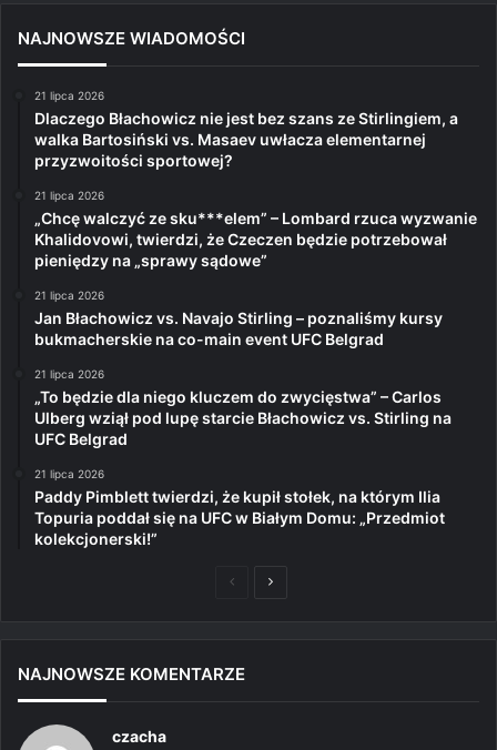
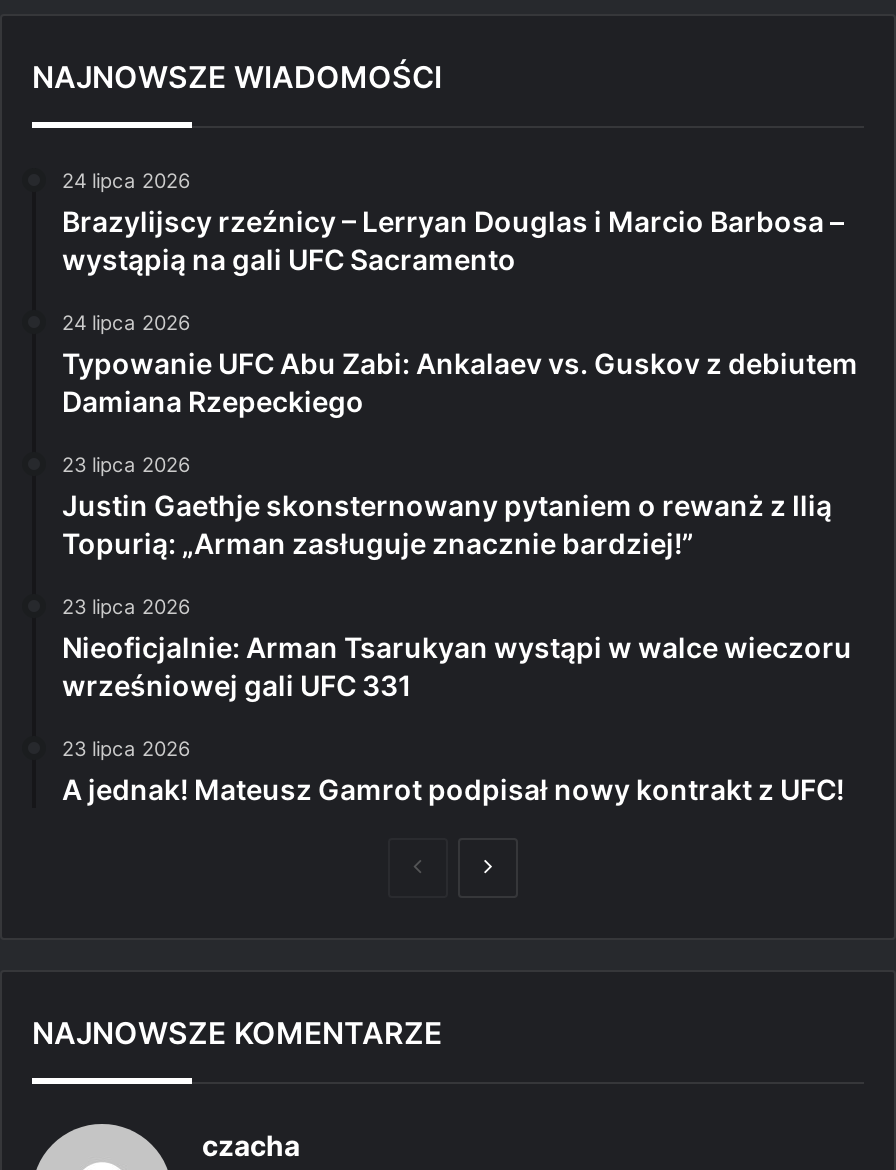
[34,89,458,170] 21 lipca 2026 | Dlaczego Błachowicz nie jest bez szans ze Stirlingiem, a | walka Bartosiński vs. Masaev uwłacza elementarnej | przyzwoitości sportowej? -> [62,169,844,277] 24 lipca 2026 | Brazylijscy rzeźnicy – Lerryan Douglas i Marcio Barbosa – | wystąpią na gali UFC Sacramento
[34,189,477,270] 21 lipca 2026 | „Chcę walczyć ze sku***elem” – Lombard rzuca wyzwanie | Khalidovowi, twierdzi, że Czeczen będzie potrzebował | pieniędzy na „sprawy sądowe” -> [62,311,858,419] 24 lipca 2026 | Typowanie UFC Abu Zabi: Ankalaev vs. Guskov z debiutem | Damiana Rzepeckiego
[34,289,443,349] 21 lipca 2026 | Jan Błachowicz vs. Navajo Stirling – poznaliśmy kursy | bukmacherskie na co-main event UFC Belgrad -> [62,453,832,561] 23 lipca 2026 | Justin Gaethje skonsternowany pytaniem o rewanż z Ilią | Topurią: „Arman zasługuje znacznie bardziej!”
[34,368,452,449] 21 lipca 2026 | „To będzie dla niego kluczem do zwycięstwa” – Carlos | Ulberg wziął pod lupę starcie Błachowicz vs. Stirling na | UFC Belgrad -> [62,595,852,703] 23 lipca 2026 | Nieoficjalnie: Arman Tsarukyan wystąpi w walce wieczoru | wrześniowej gali UFC 331
[34,468,445,549] 21 lipca 2026 | Paddy Pimblett twierdzi, że kupił stołek, na którym Ilia | Topuria poddał się na UFC w Białym Domu: „Przedmiot | kolekcjonerski!” -> [62,737,844,807] 23 lipca 2026 | A jednak! Mateusz Gamrot podpisał nowy kontrakt z UFC!

